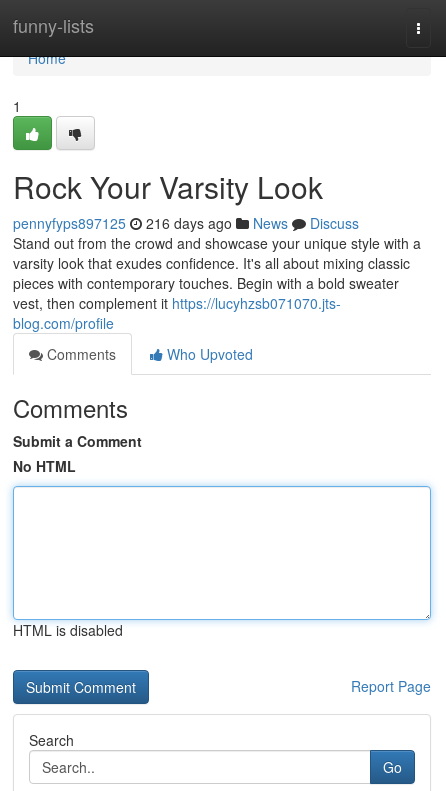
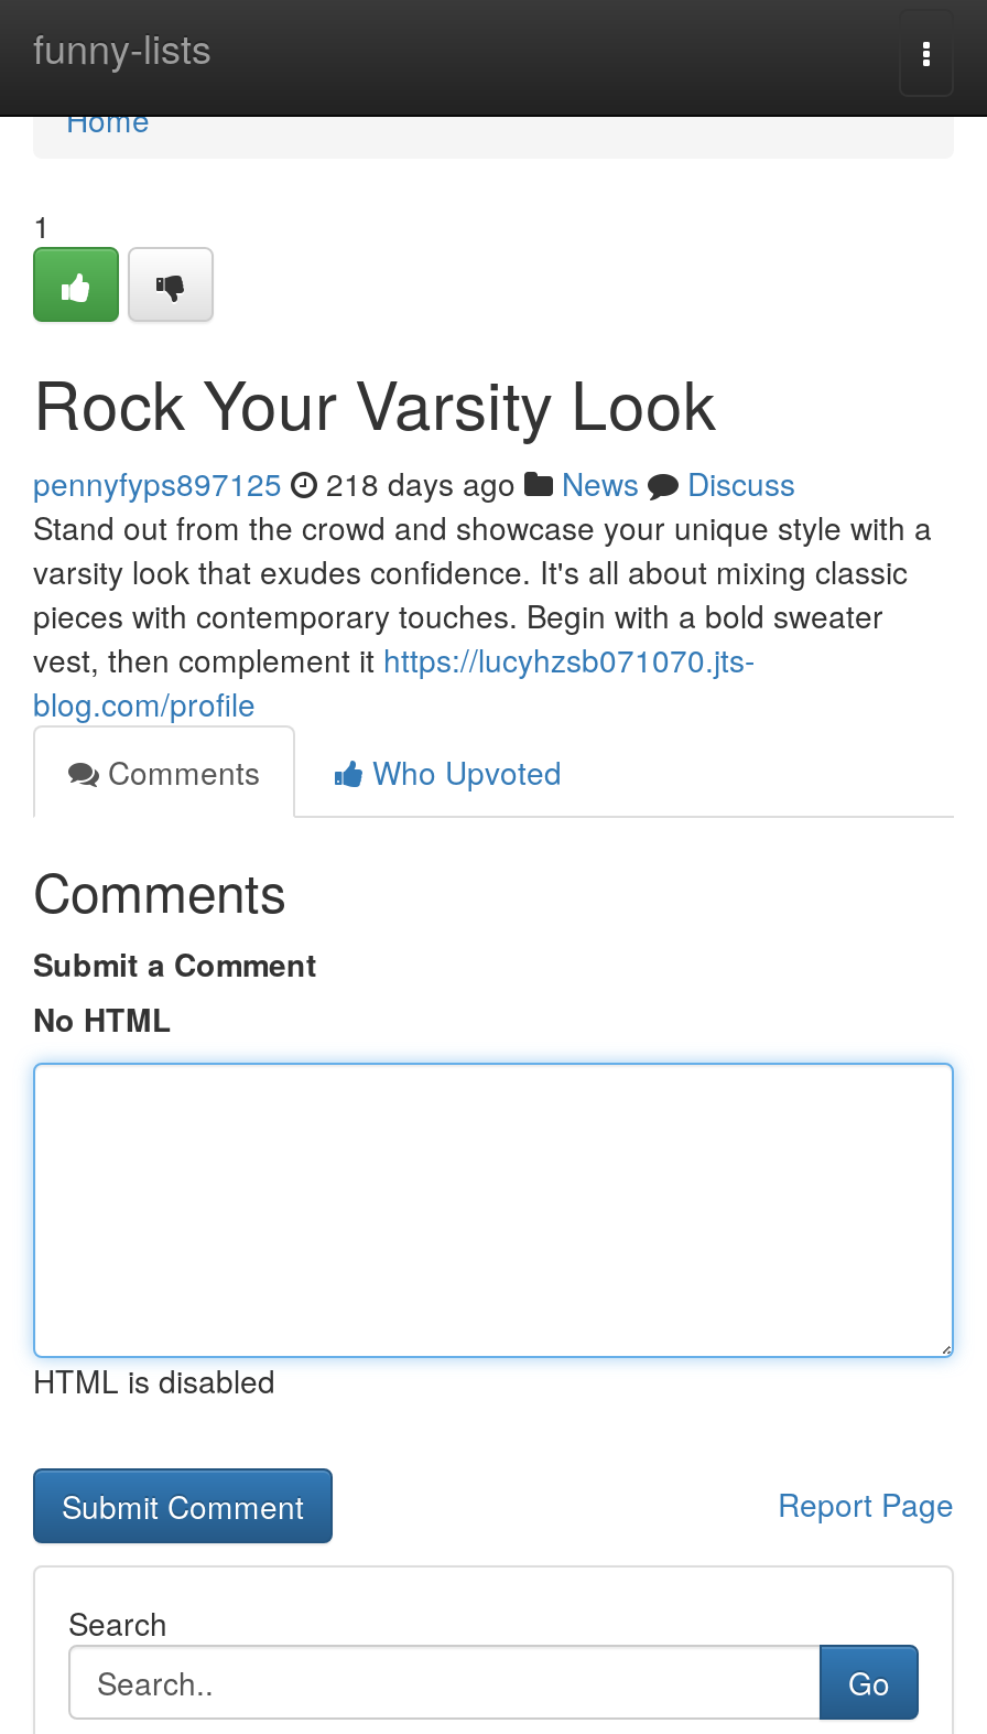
[13,213,359,233] pennyfyps897125 216 days ago News Discuss -> [33,461,795,505] pennyfyps897125 218 days ago News Discuss

